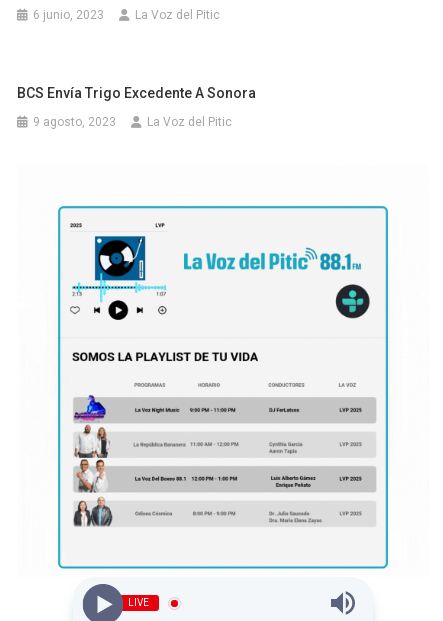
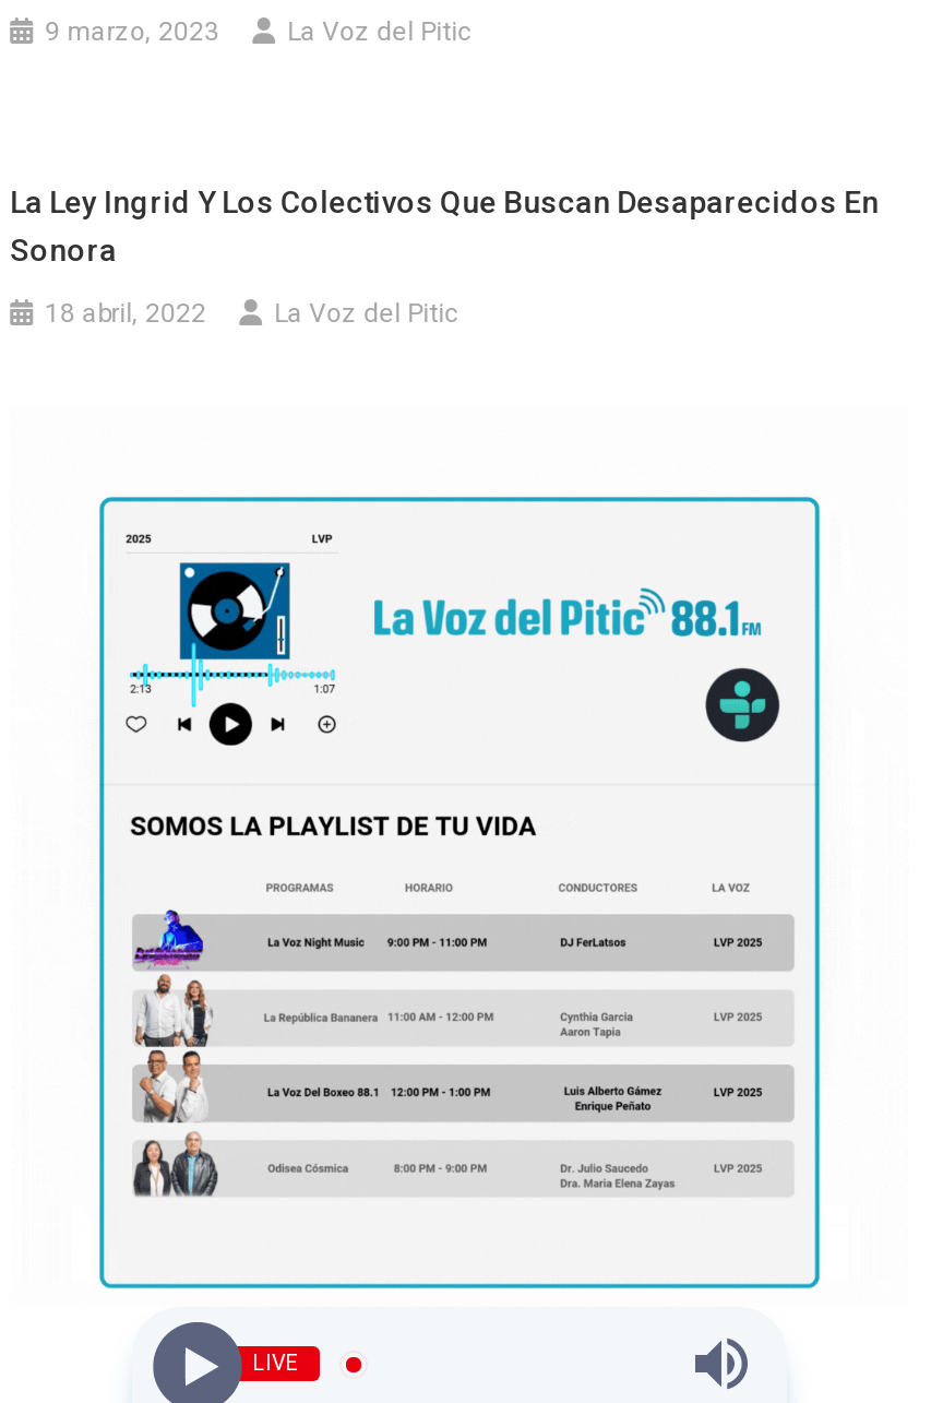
[33,7,104,21] 6 junio, 2023 -> [45,15,220,46] 9 marzo, 2023
[17,84,256,100] BCS Envía Trigo Excedente A Sonora -> [10,183,879,266] La Ley Ingrid Y Los Colectivos Que Buscan Desaparecidos En | Sonora
[33,114,116,128] 9 agosto, 2023 -> [45,297,206,328] 18 abril, 2022

